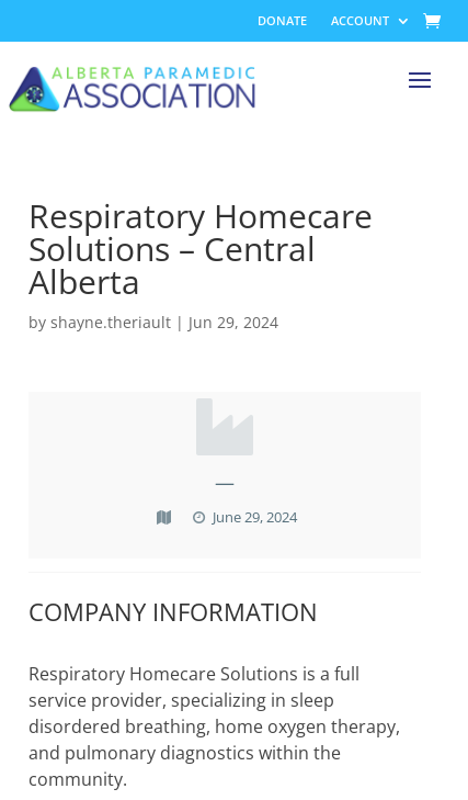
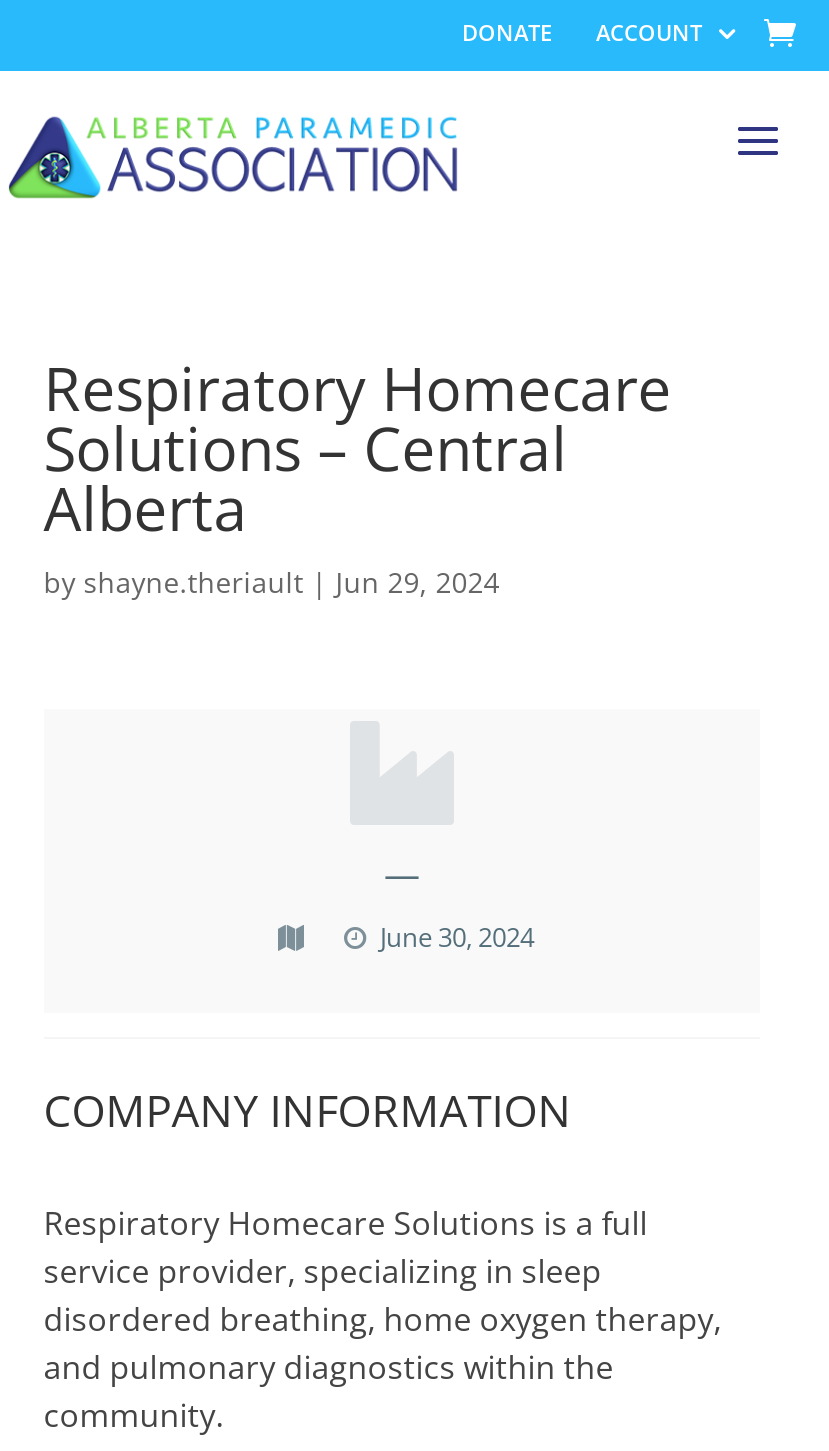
[213,507,297,527] June 29, 2024 -> [380,919,534,955] June 30, 2024

